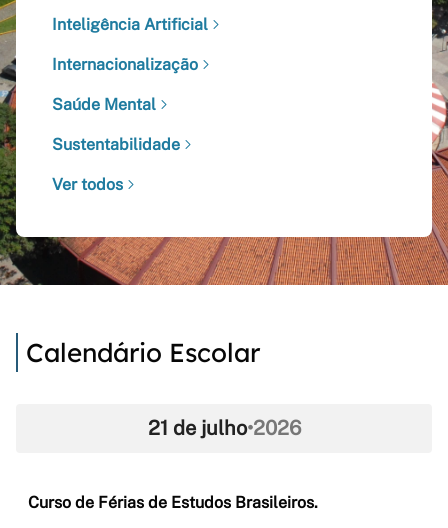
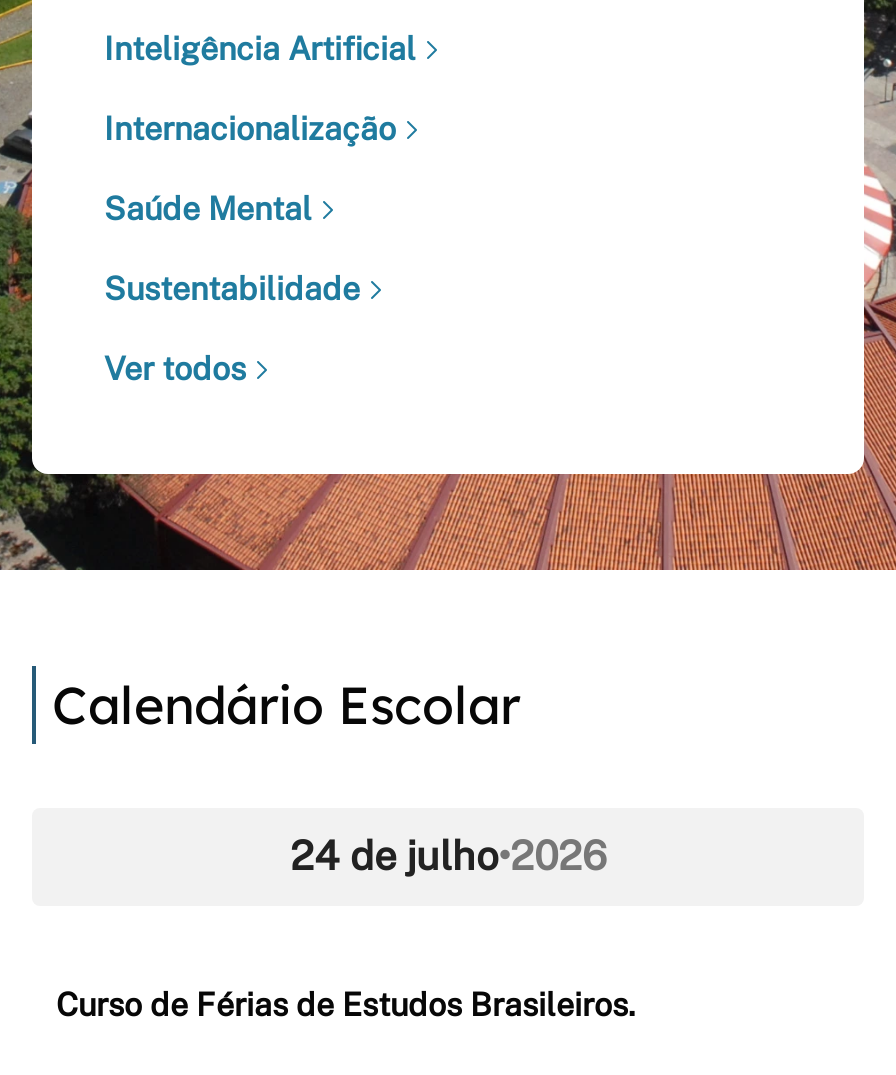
[147,416,300,440] 21 de julho•2026 -> [290,832,606,880] 24 de julho•2026

